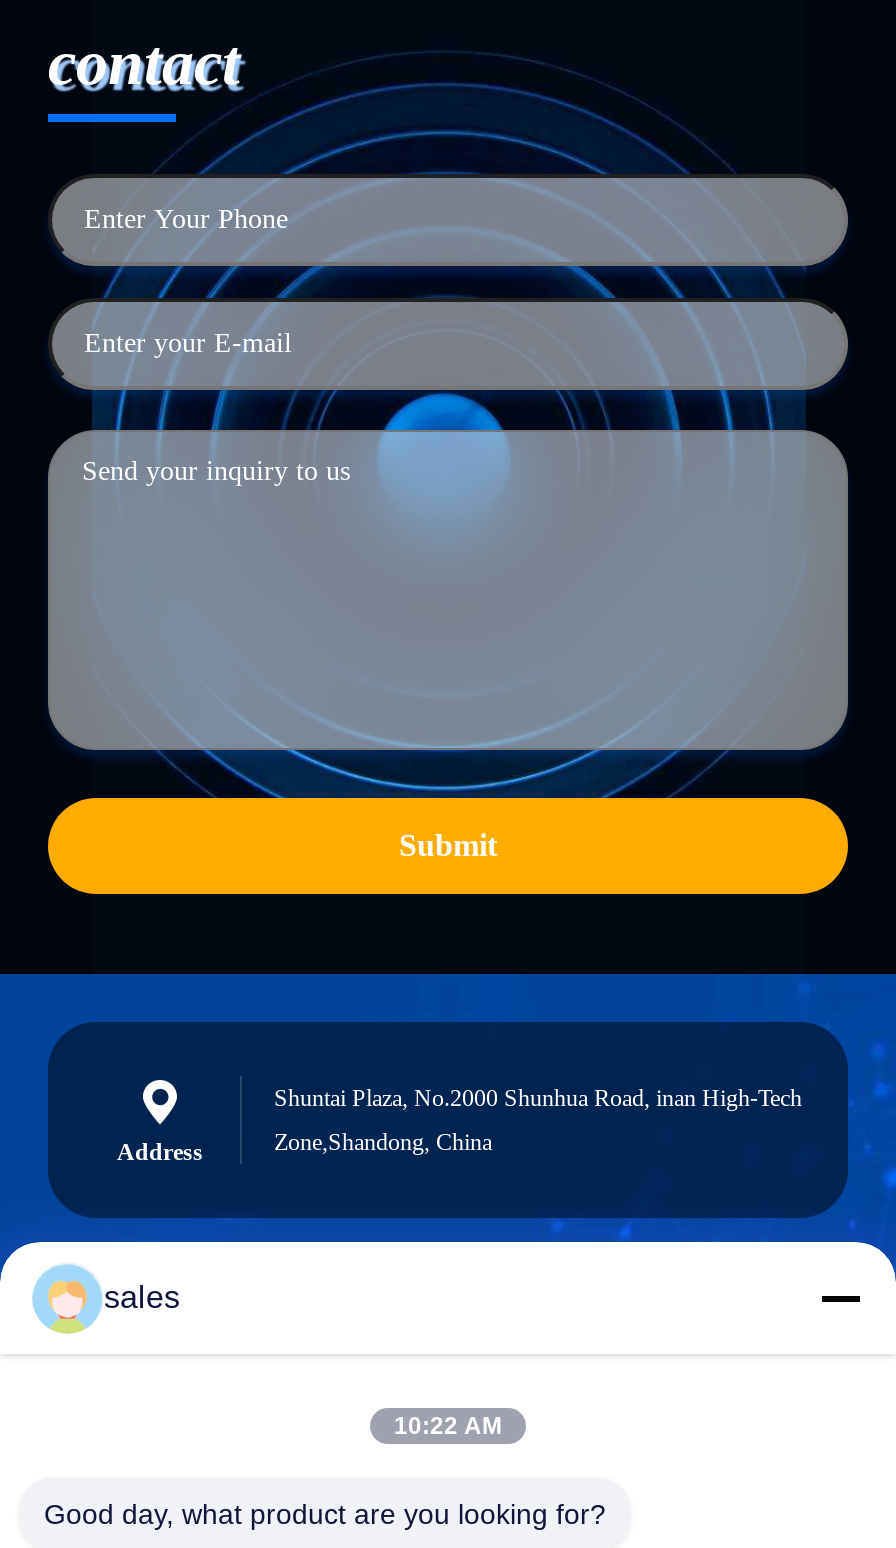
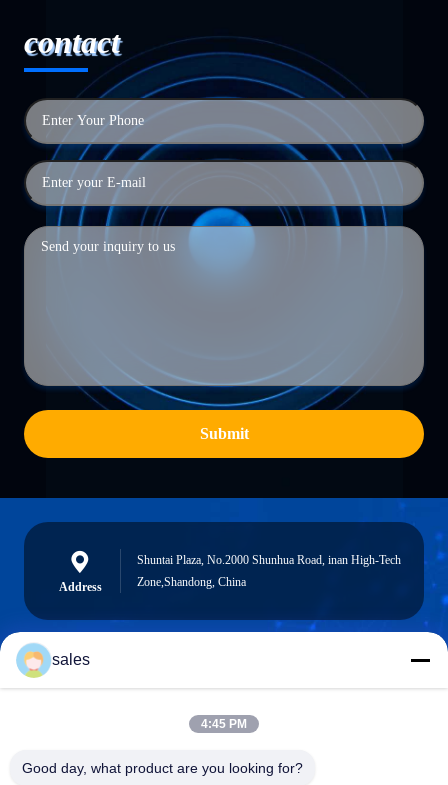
[394,1412,502,1440] 10:22 AM -> [201,717,247,731] 4:45 PM

